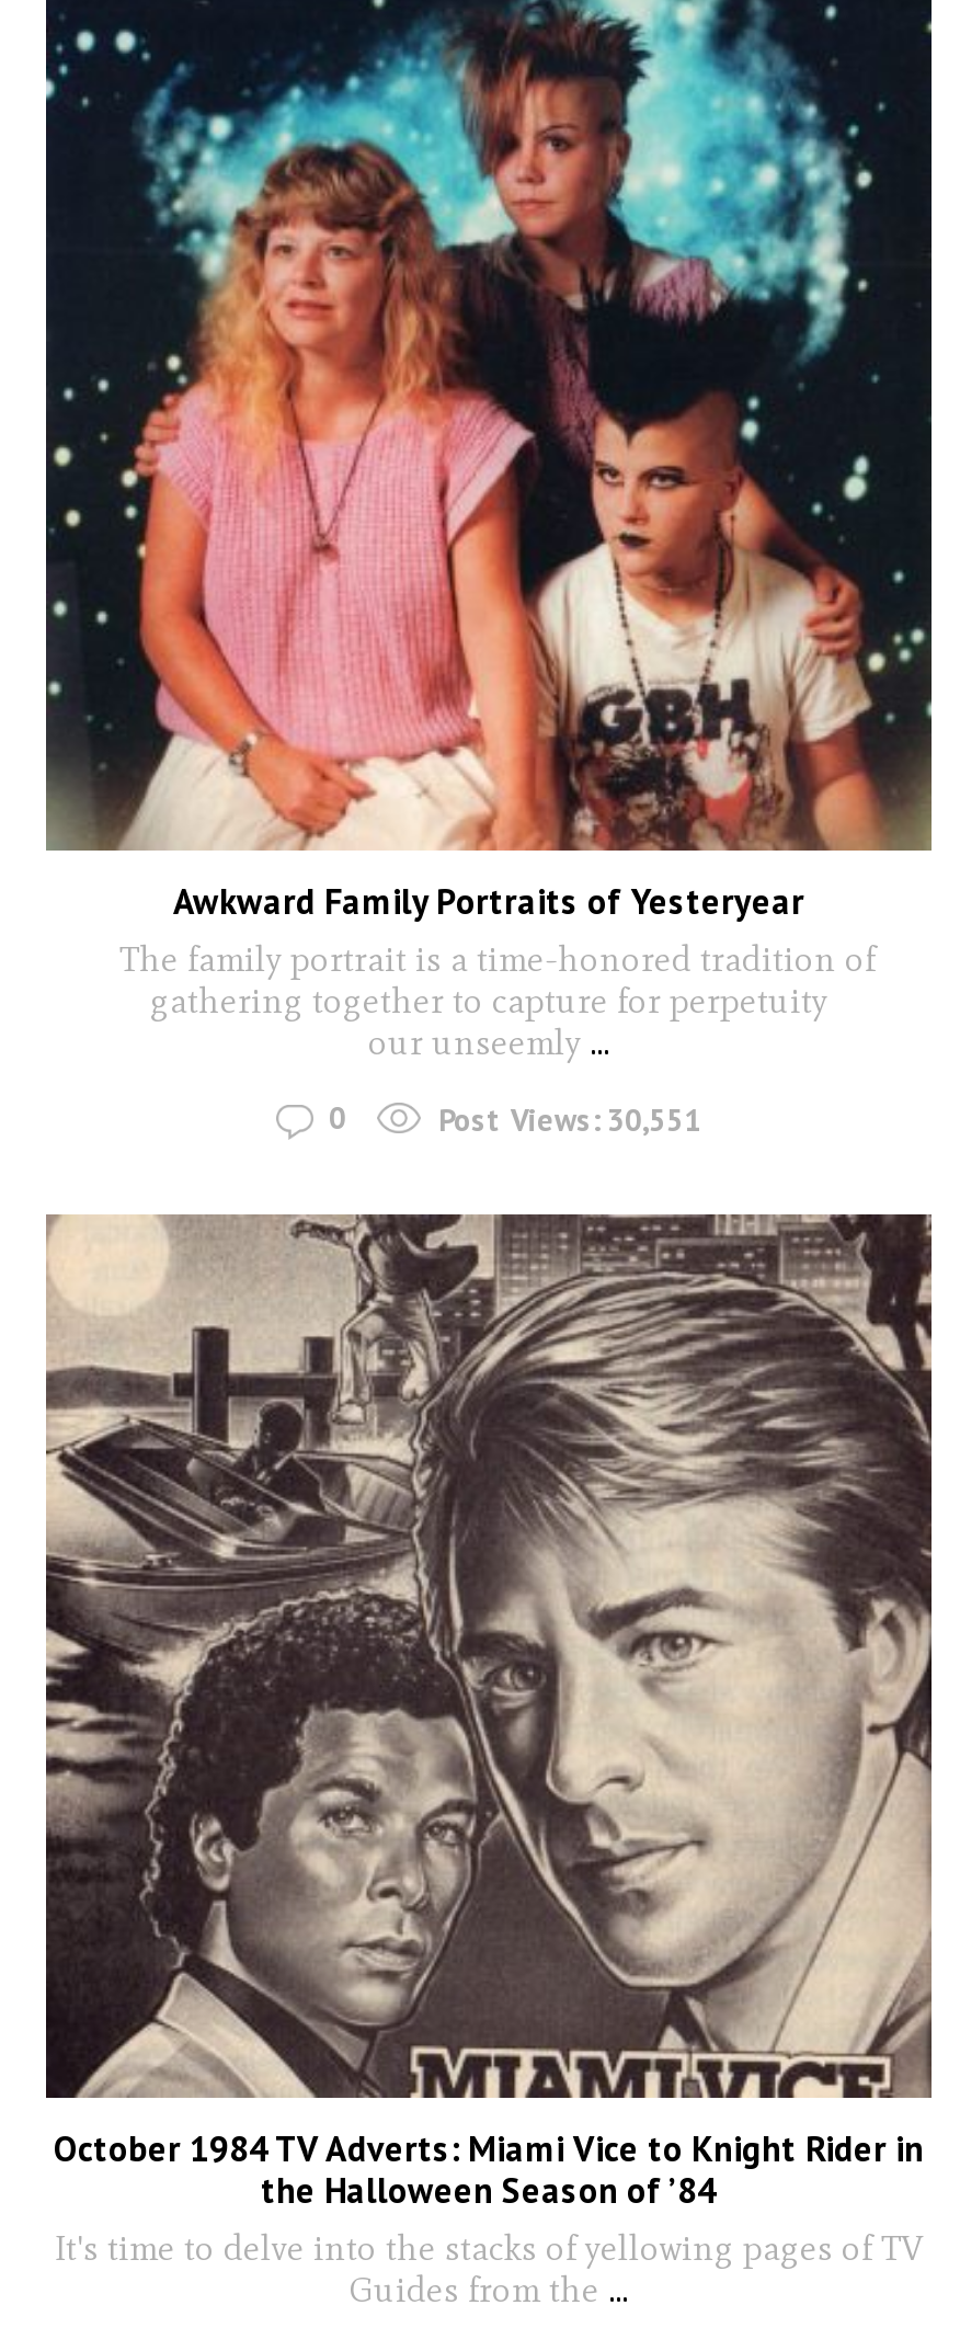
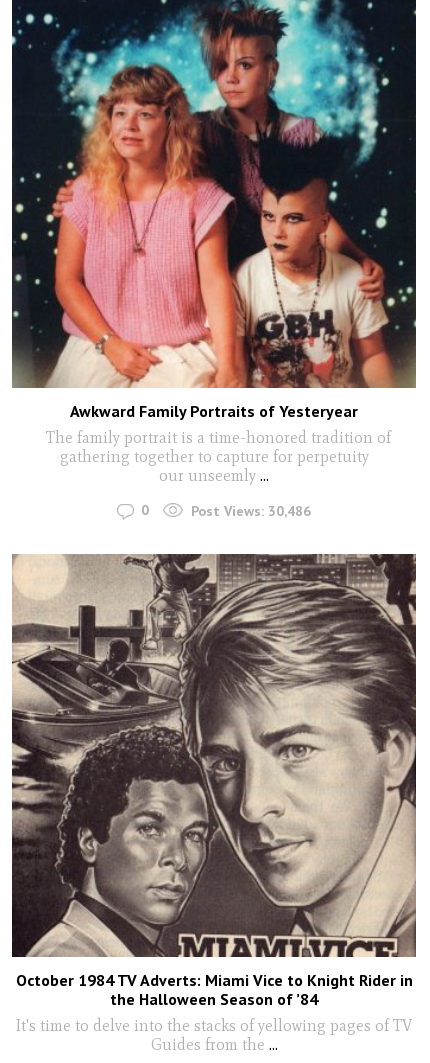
[438,1100,701,1139] Post Views: 30,551 -> [191,502,311,520] Post Views: 30,486

